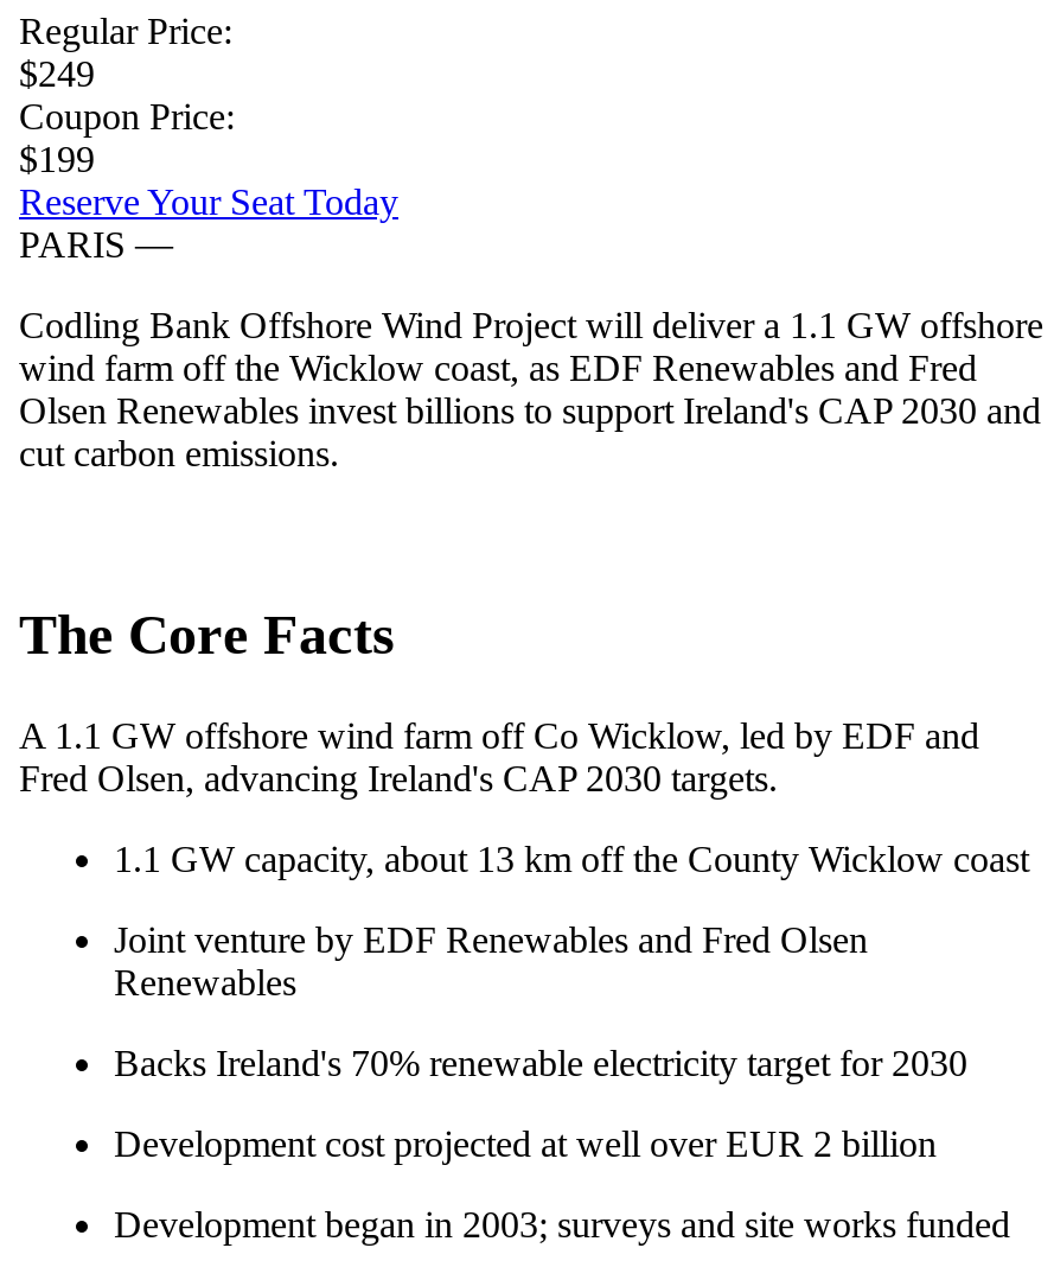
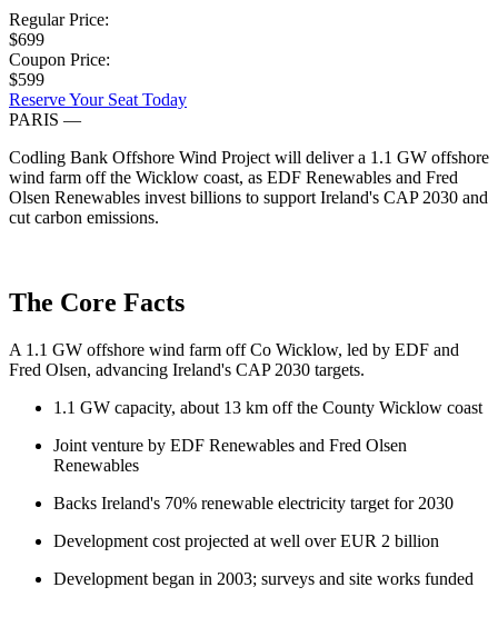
[19,53,95,93] $249 -> [9,30,44,49] $699
[19,139,95,179] $199 -> [9,70,44,89] $599

